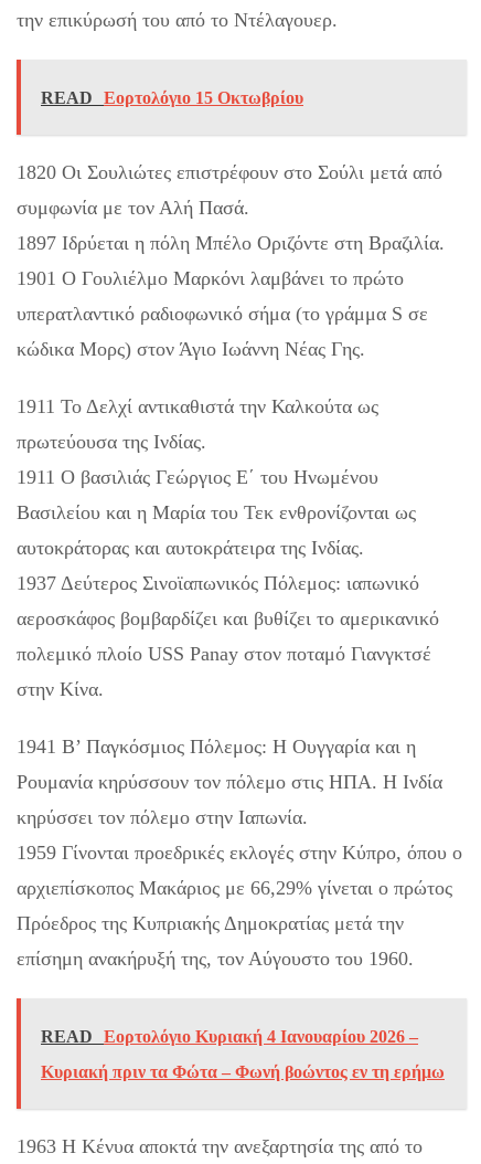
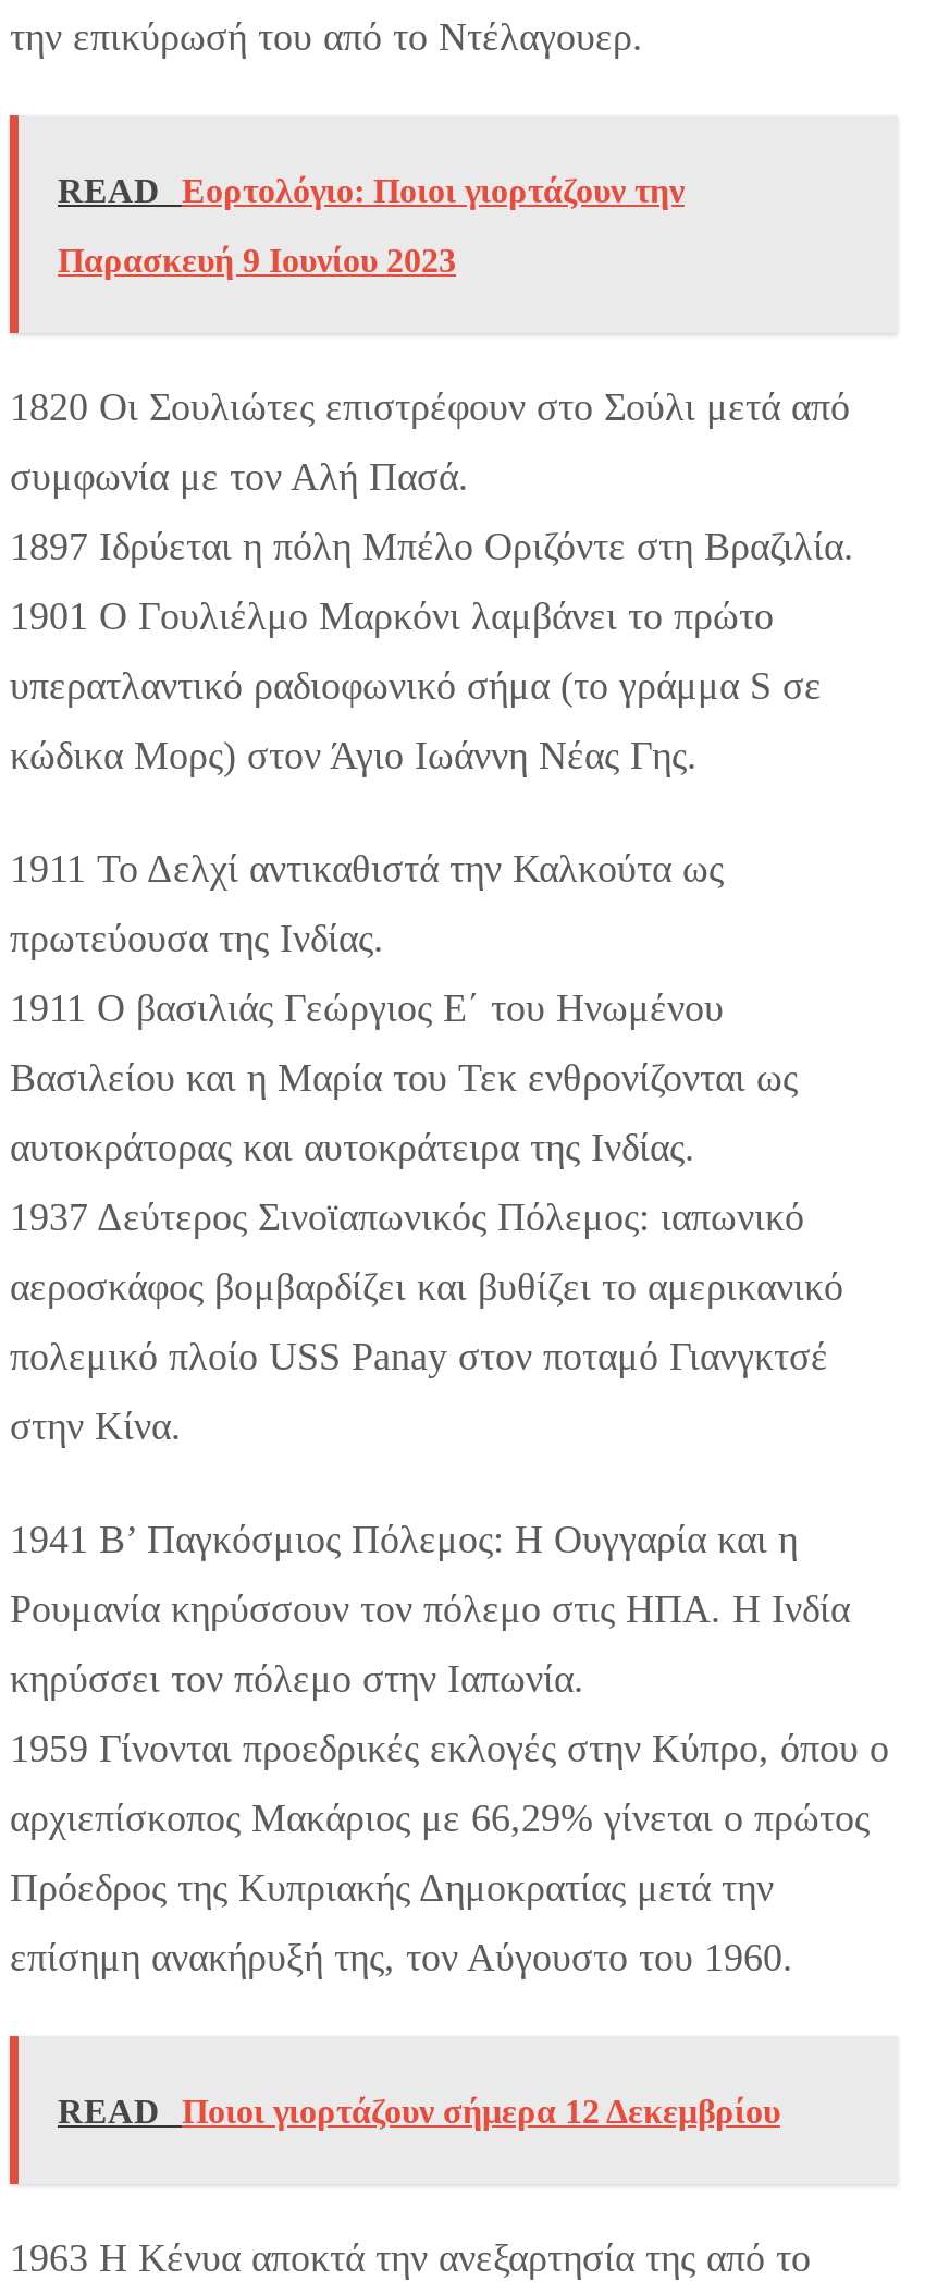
[41,88,303,107] READ Εορτολόγιο 15 Οκτωβρίου -> [58,172,685,278] READ Εορτολόγιο: Ποιοι γιορτάζουν την | Παρασκευή 9 Ιουνίου 2023
moved [17,161,462,969] -> [10,385,889,1979]: 1820 Οι Σουλιώτες επιστρέφουν στο Σούλι μετά από | συμφωνία με τον Αλή Πασά. | 1897 Ιδρύεται η πόλη Μπέλο Οριζόντε στη Βραζιλία. | ... | Πρόεδρος της Κυπριακής Δημοκρατίας μετά την | επίσημη ανακήρυξή της, τον Αύγουστο του 1960.
[41,1027,445,1081] READ Εορτολόγιο Κυριακή 4 Ιανουαρίου 2026 – | Κυριακή πριν τα Φώτα – Φωνή βοώντος εν τη ερήμω -> [58,2092,780,2129] READ Ποιοι γιορτάζουν σήμερα 12 Δεκεμβρίου

